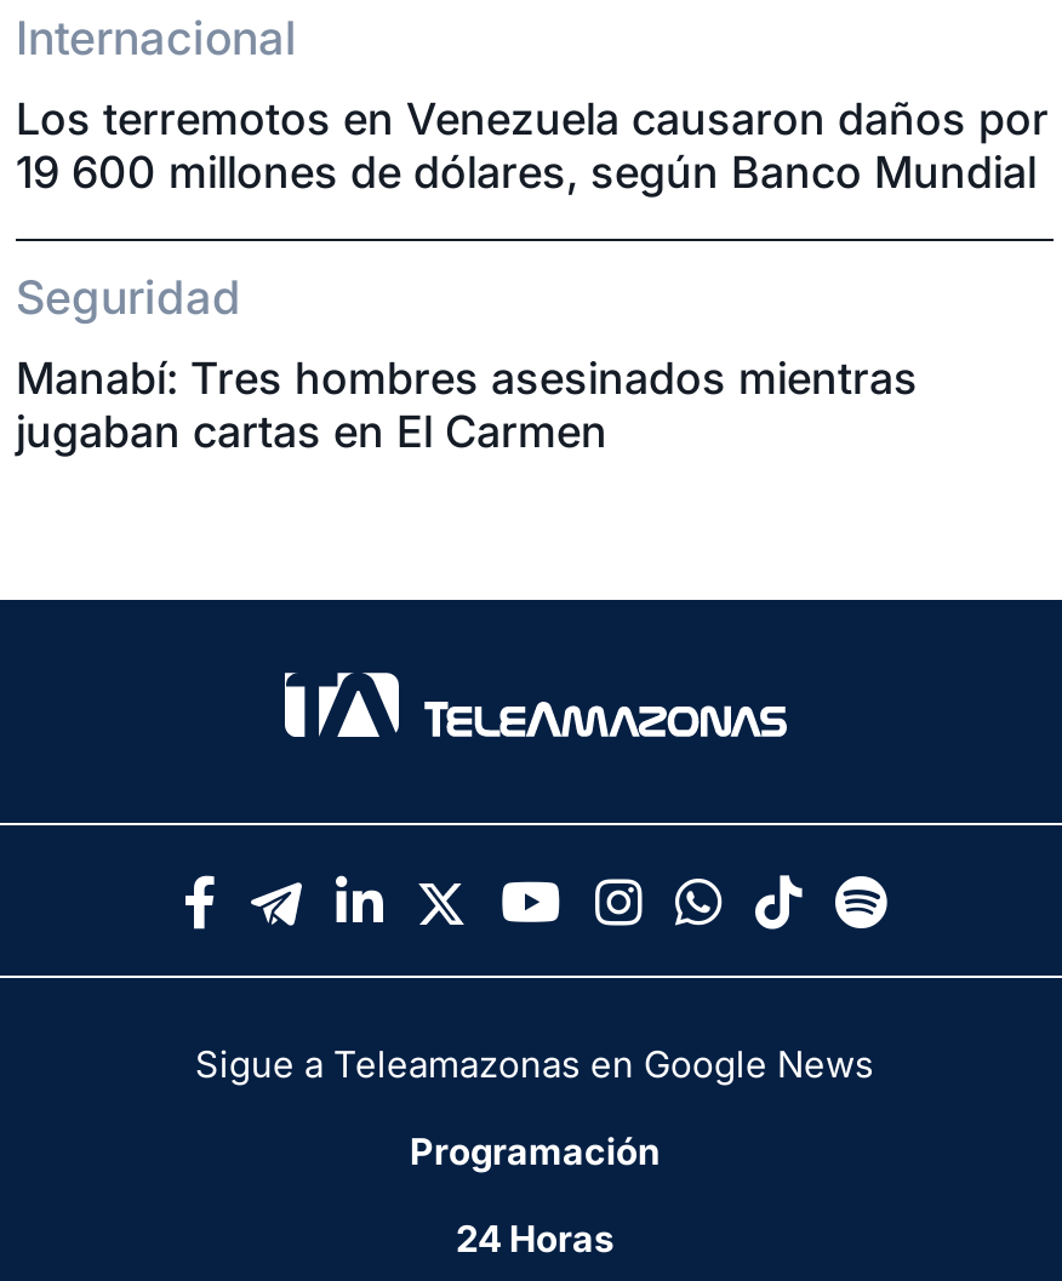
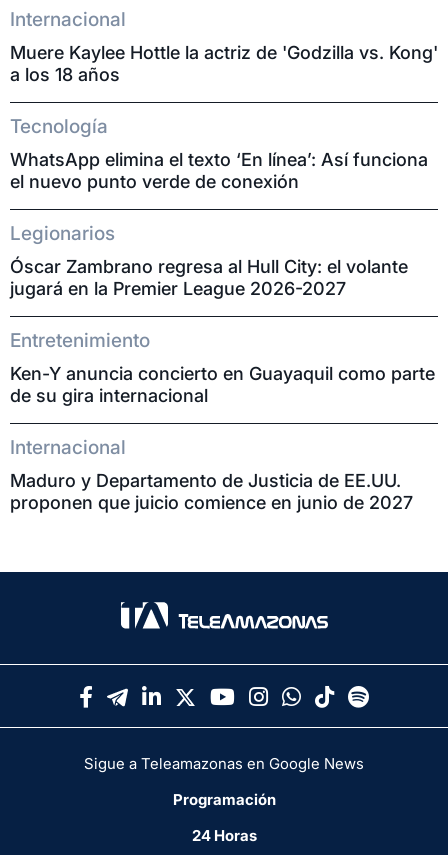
[16,95,1049,458] Los terremotos en Venezuela causaron daños por | 19 600 millones de dólares, según Banco Mundial | Seguridad | Manabí: Tres hombres asesinados mientras | jugaban cartas en El Carmen -> [10,42,438,513] Muere Kaylee Hottle la actriz de 'Godzilla vs. Kong' | a los 18 años | Tecnología | WhatsApp elimina el texto ‘En línea’: Así funciona | el nuevo punto verde de conexión | Legionarios | Óscar Zambrano regresa al Hull City: el volante | jugará en la Premier League 2026-2027 | Entretenimiento | Ken-Y anuncia concierto en Guayaquil como parte | de su gira internacional | Internacional | Maduro y Departamento de Justicia de EE.UU. | proponen que juicio comience en junio de 2027

